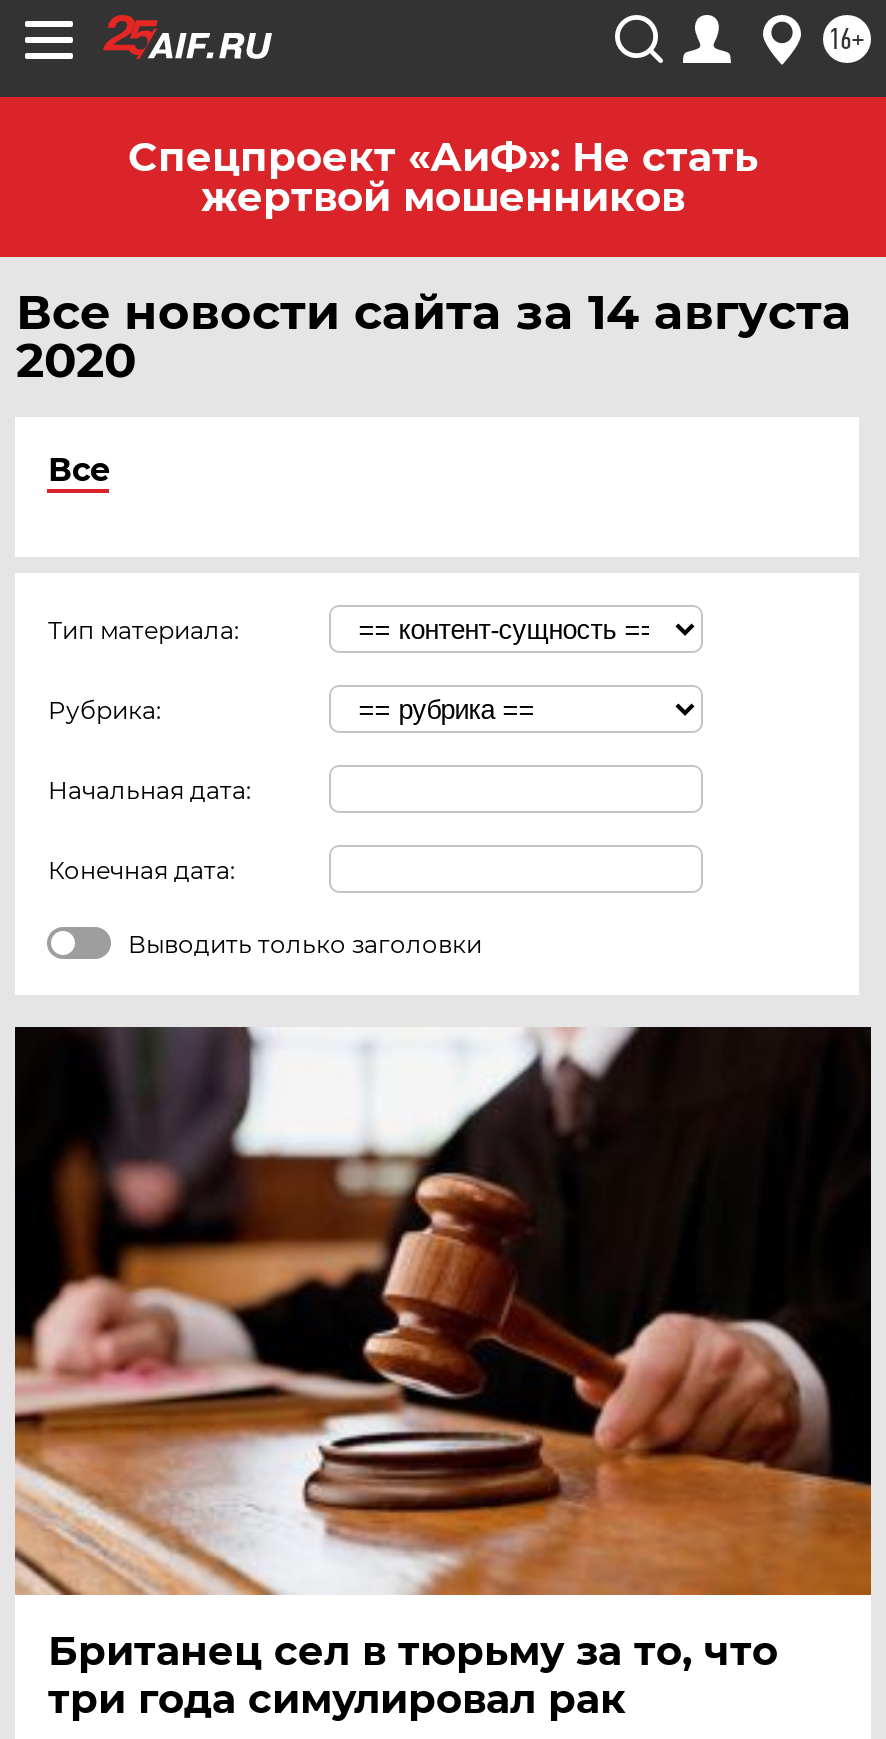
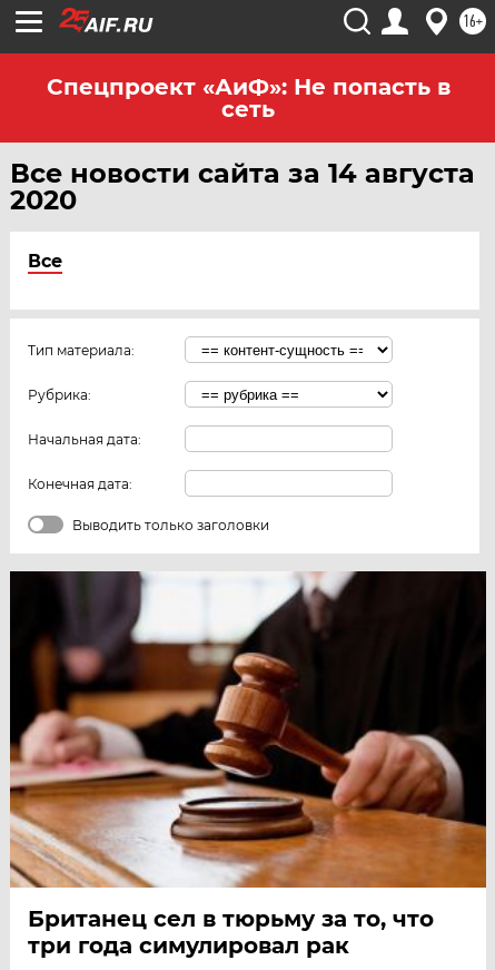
[128,133,758,221] Спецпроект «АиФ»: Не стать | жертвой мошенников -> [46,74,450,123] Спецпроект «АиФ»: Не попасть в | сеть

